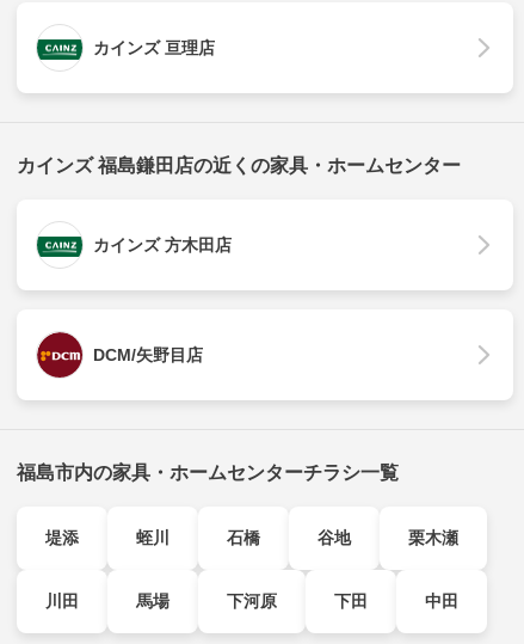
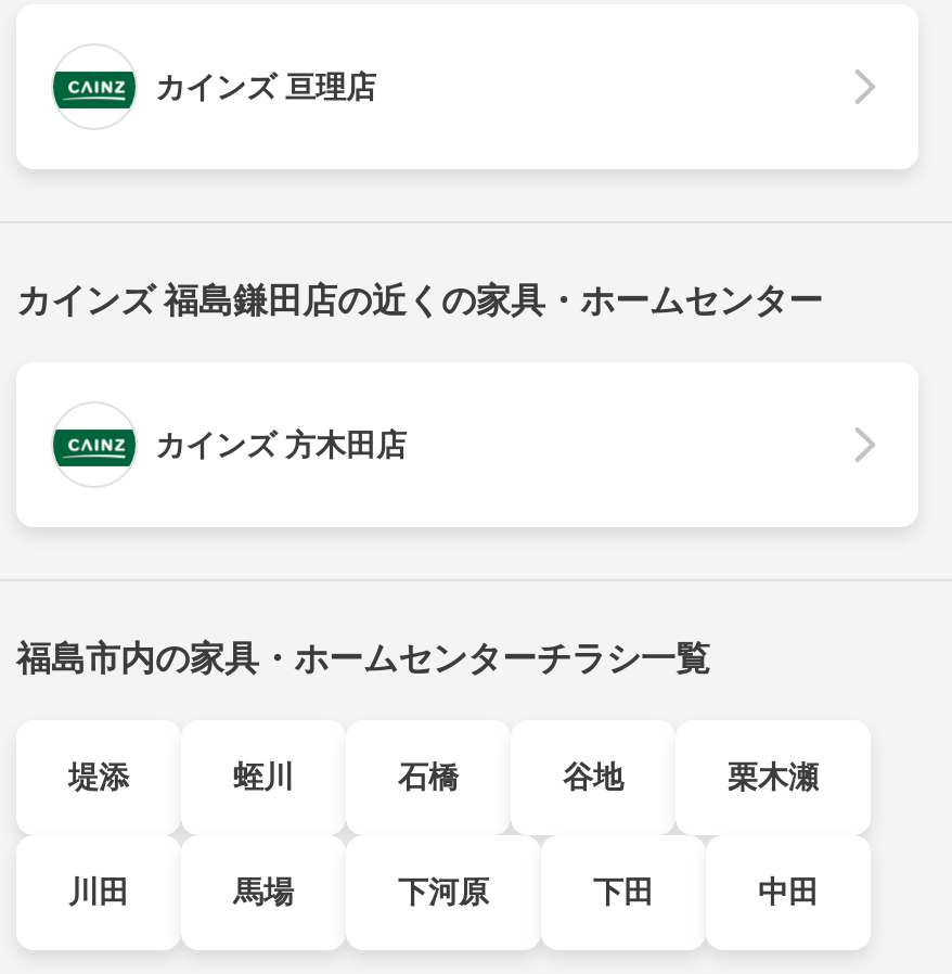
[36,331,203,379] [image] | DCM/矢野目店 -> none

